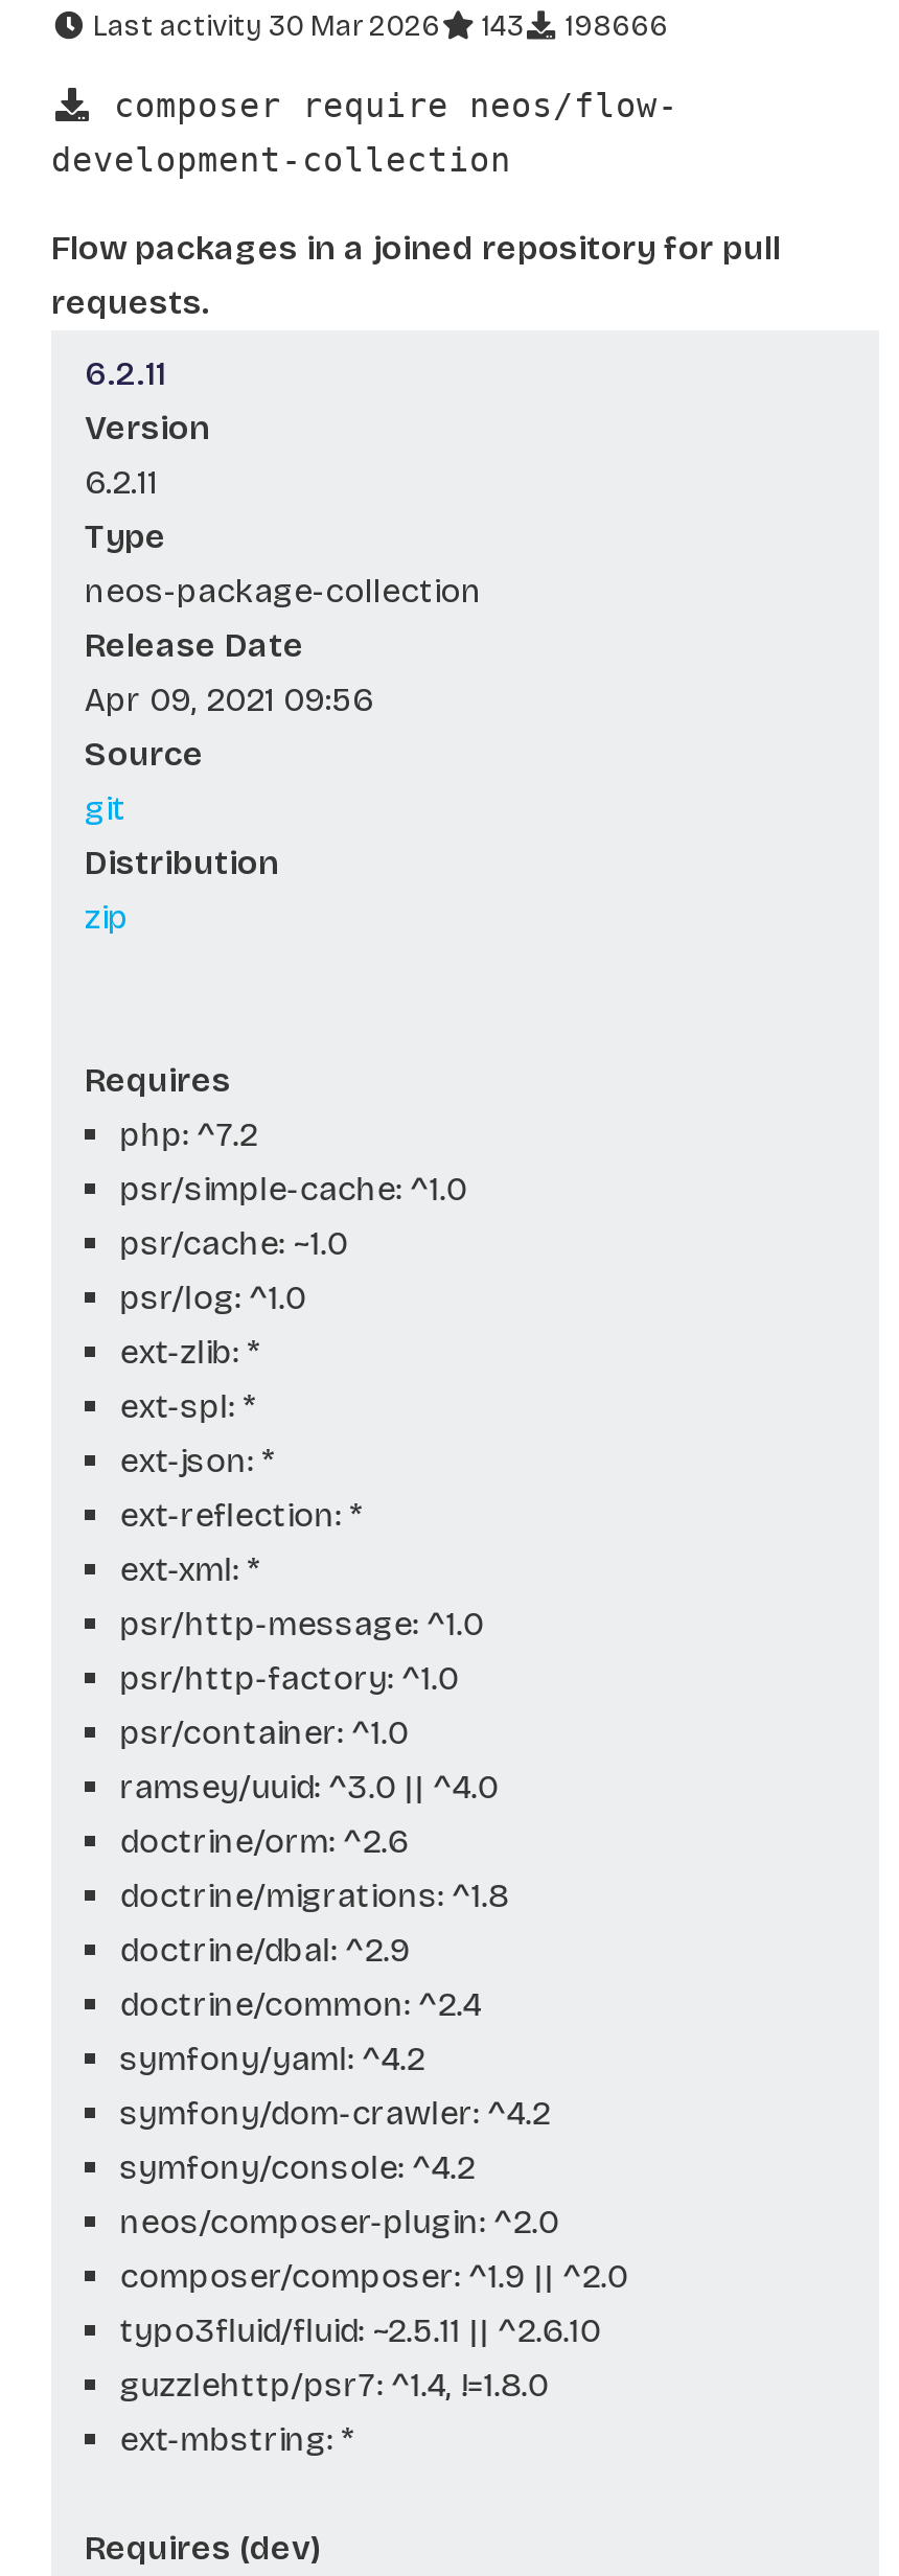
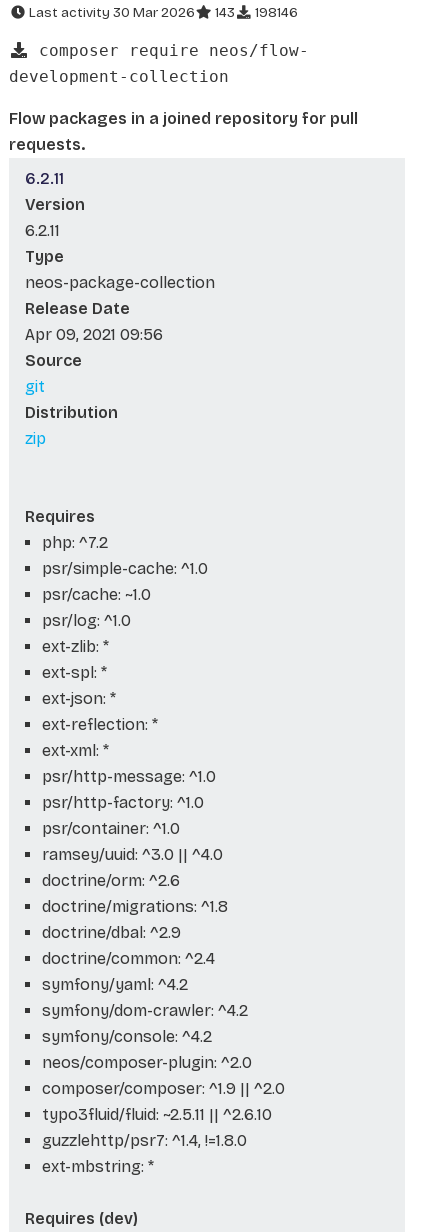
[87,8,668,44] Last activity 30 Mar 2026 143 198666 -> [26,4,298,21] Last activity 30 Mar 2026 143 198146

